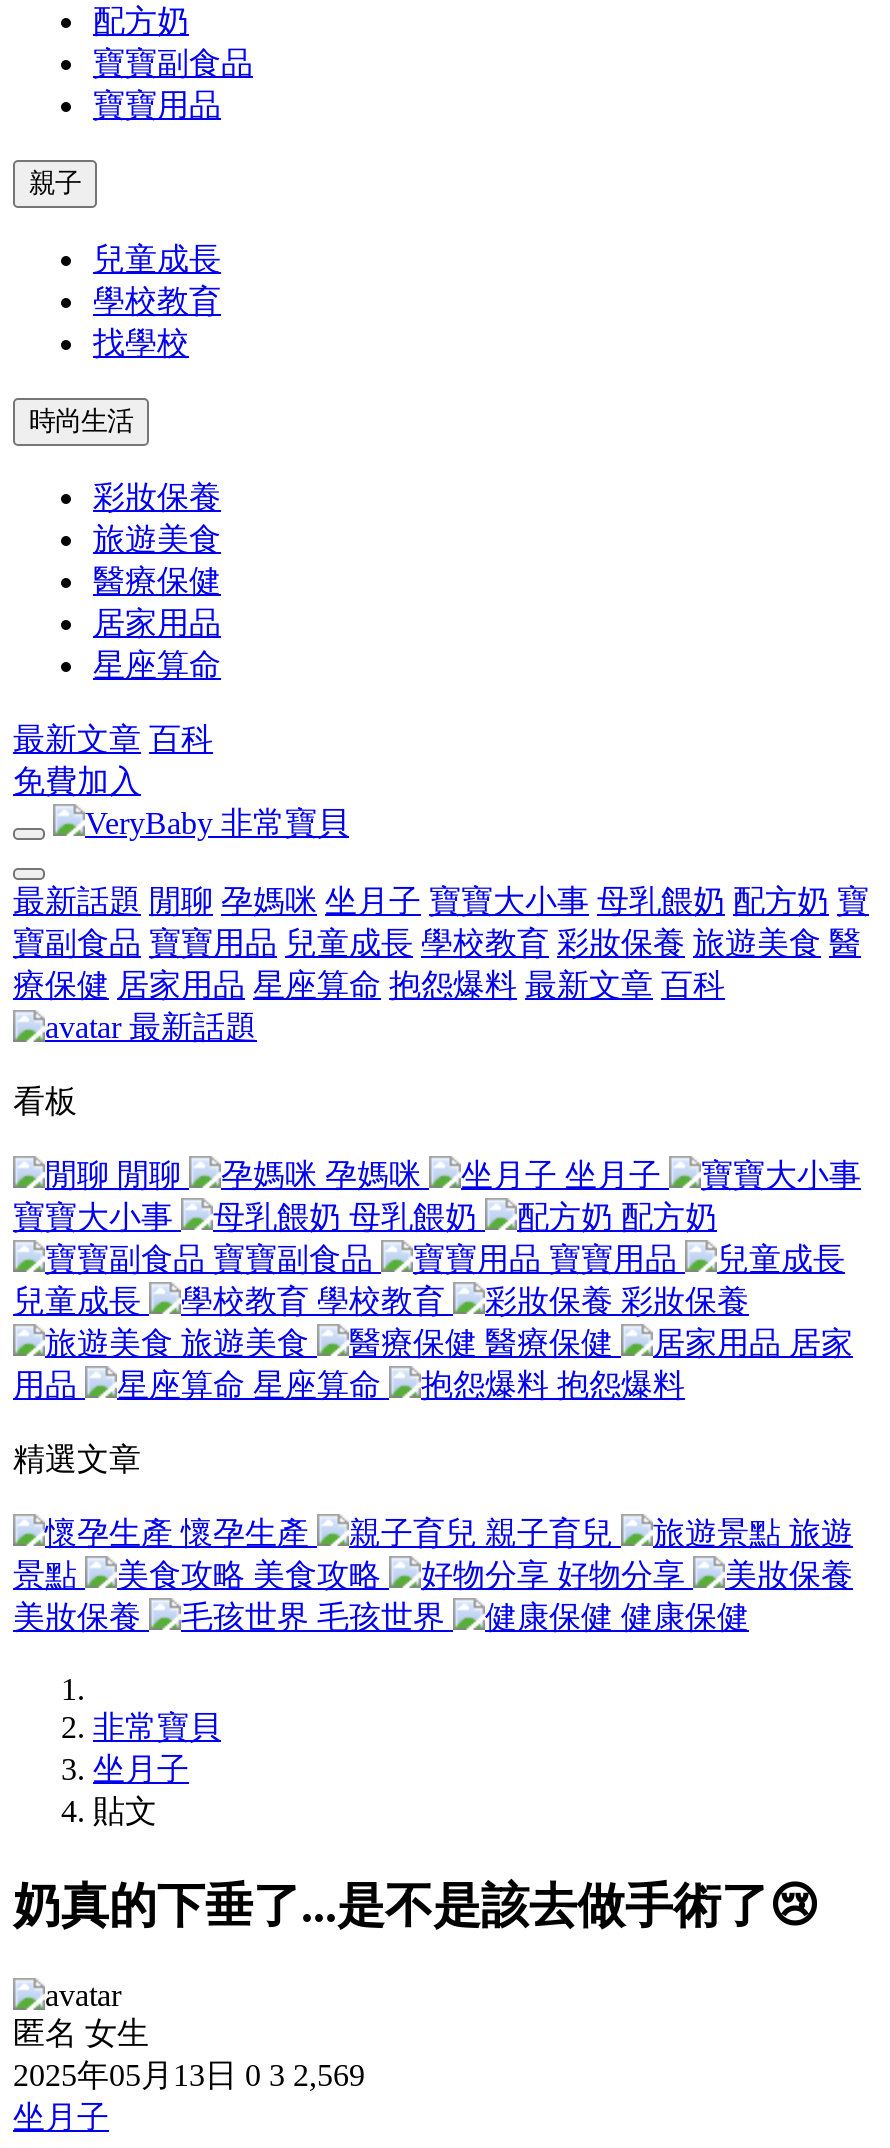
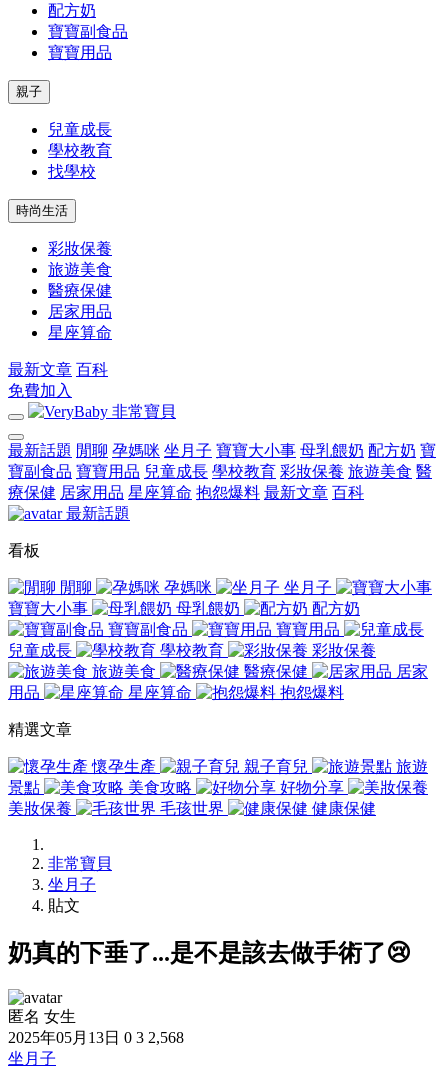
[13,2058,365,2092] 2025年05月13日0 3 2,569 -> [8,1029,184,1046] 2025年05月13日0 3 2,568

